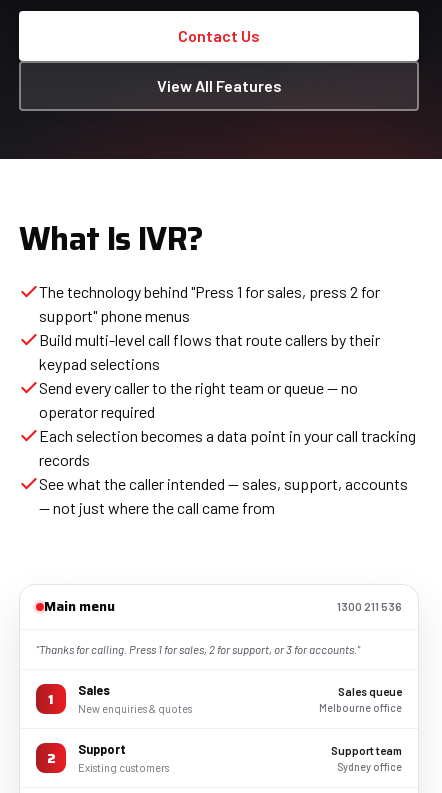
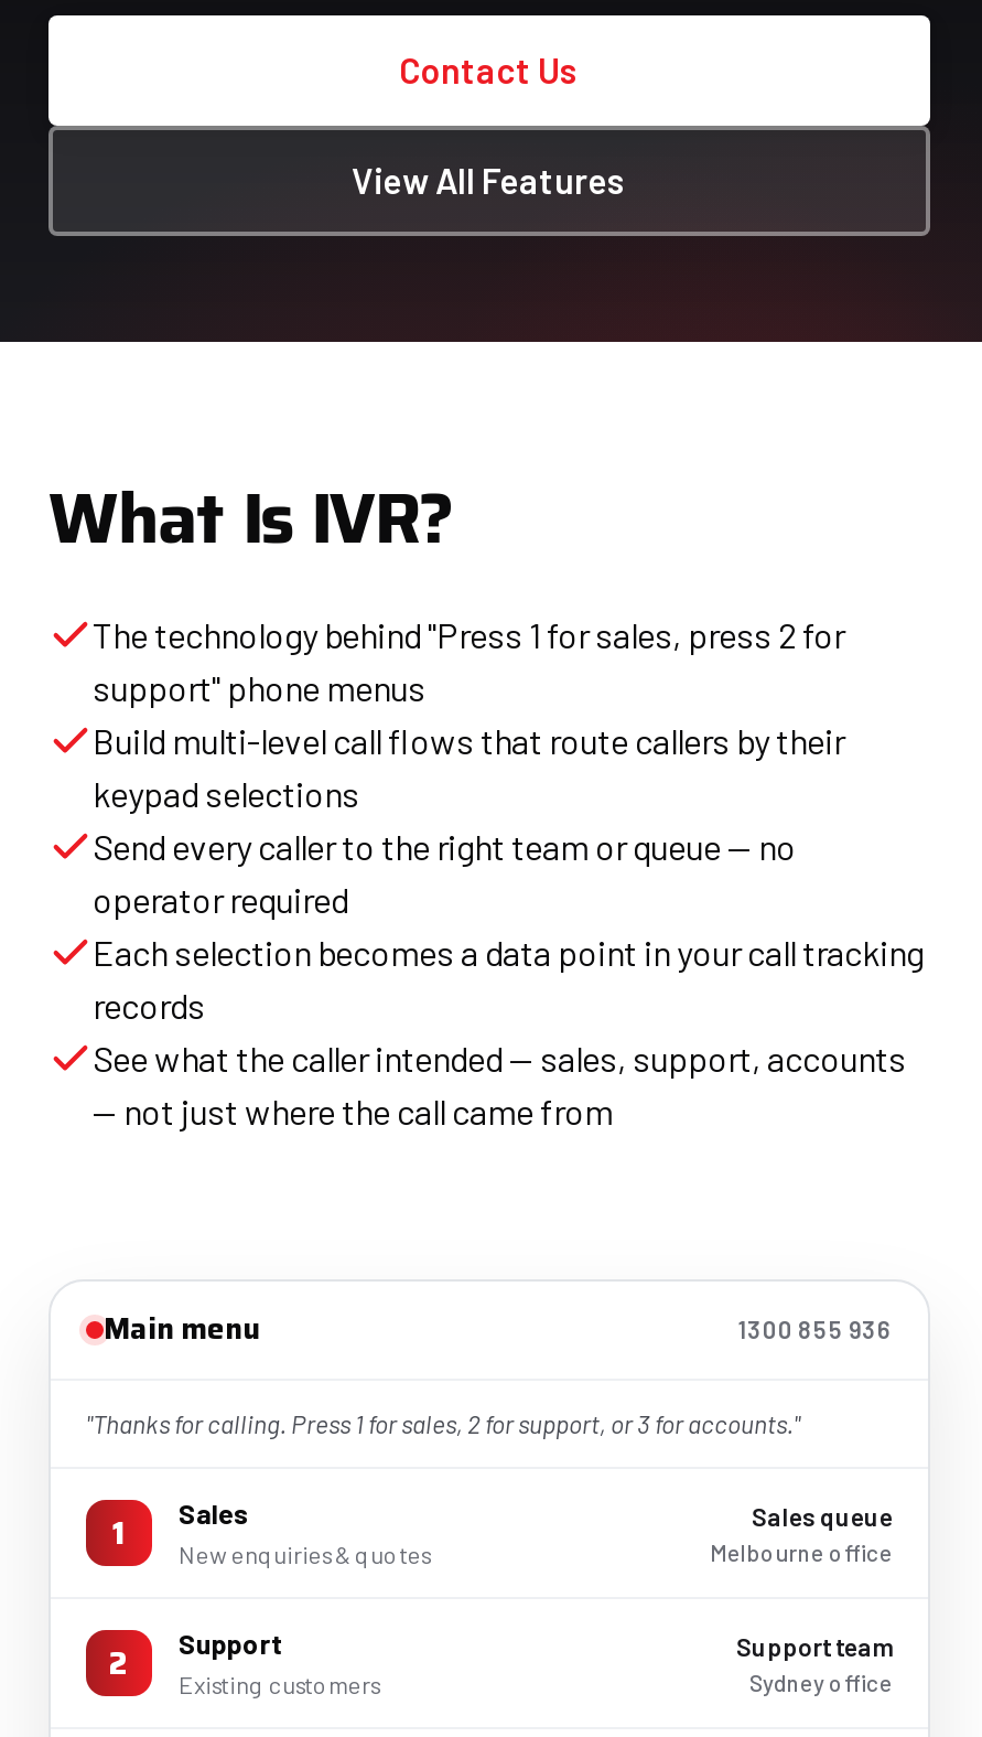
[337,600,402,613] 1300 211 536 -> [738,1315,893,1343] 1300 855 936

